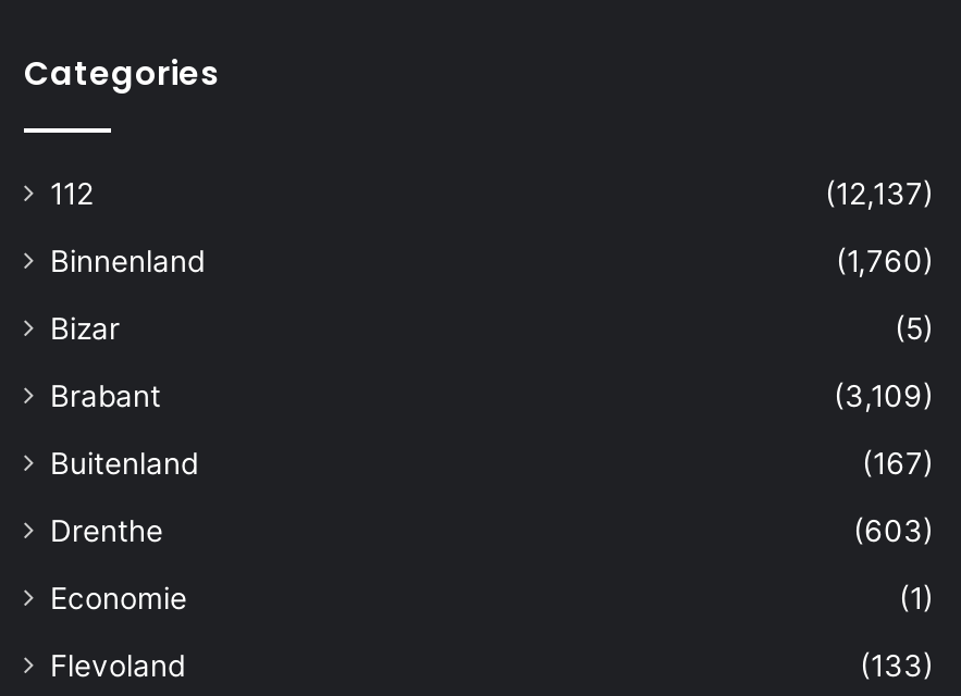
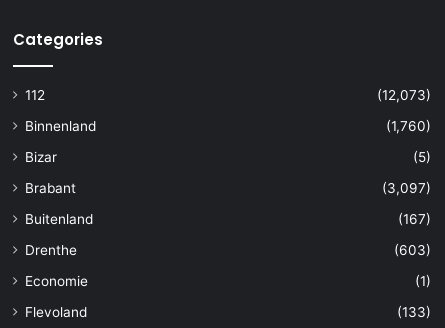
[825,176,934,211] (12,137) -> [377,87,431,103] (12,073)
[834,378,934,413] (3,109) -> [382,180,431,196] (3,097)

